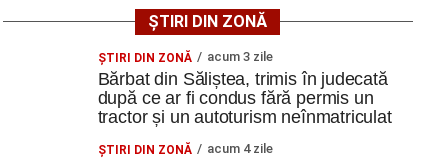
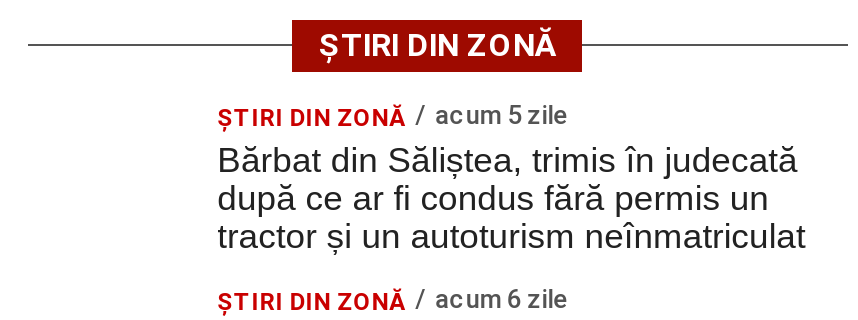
[98,49,273,65] ŞTIRI DIN ZONĂ acum 3 zile -> [217,100,567,132] ŞTIRI DIN ZONĂ acum 5 zile
[98,141,273,157] ŞTIRI DIN ZONĂ acum 4 zile -> [217,284,567,316] ŞTIRI DIN ZONĂ acum 6 zile

